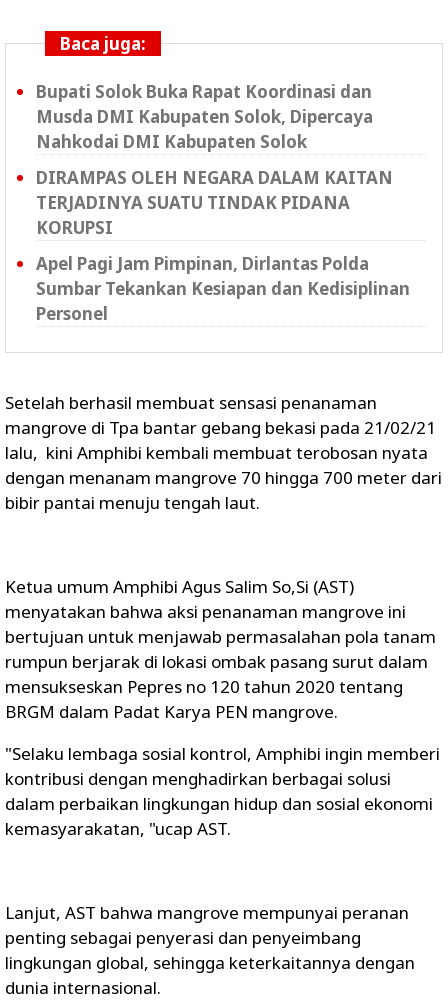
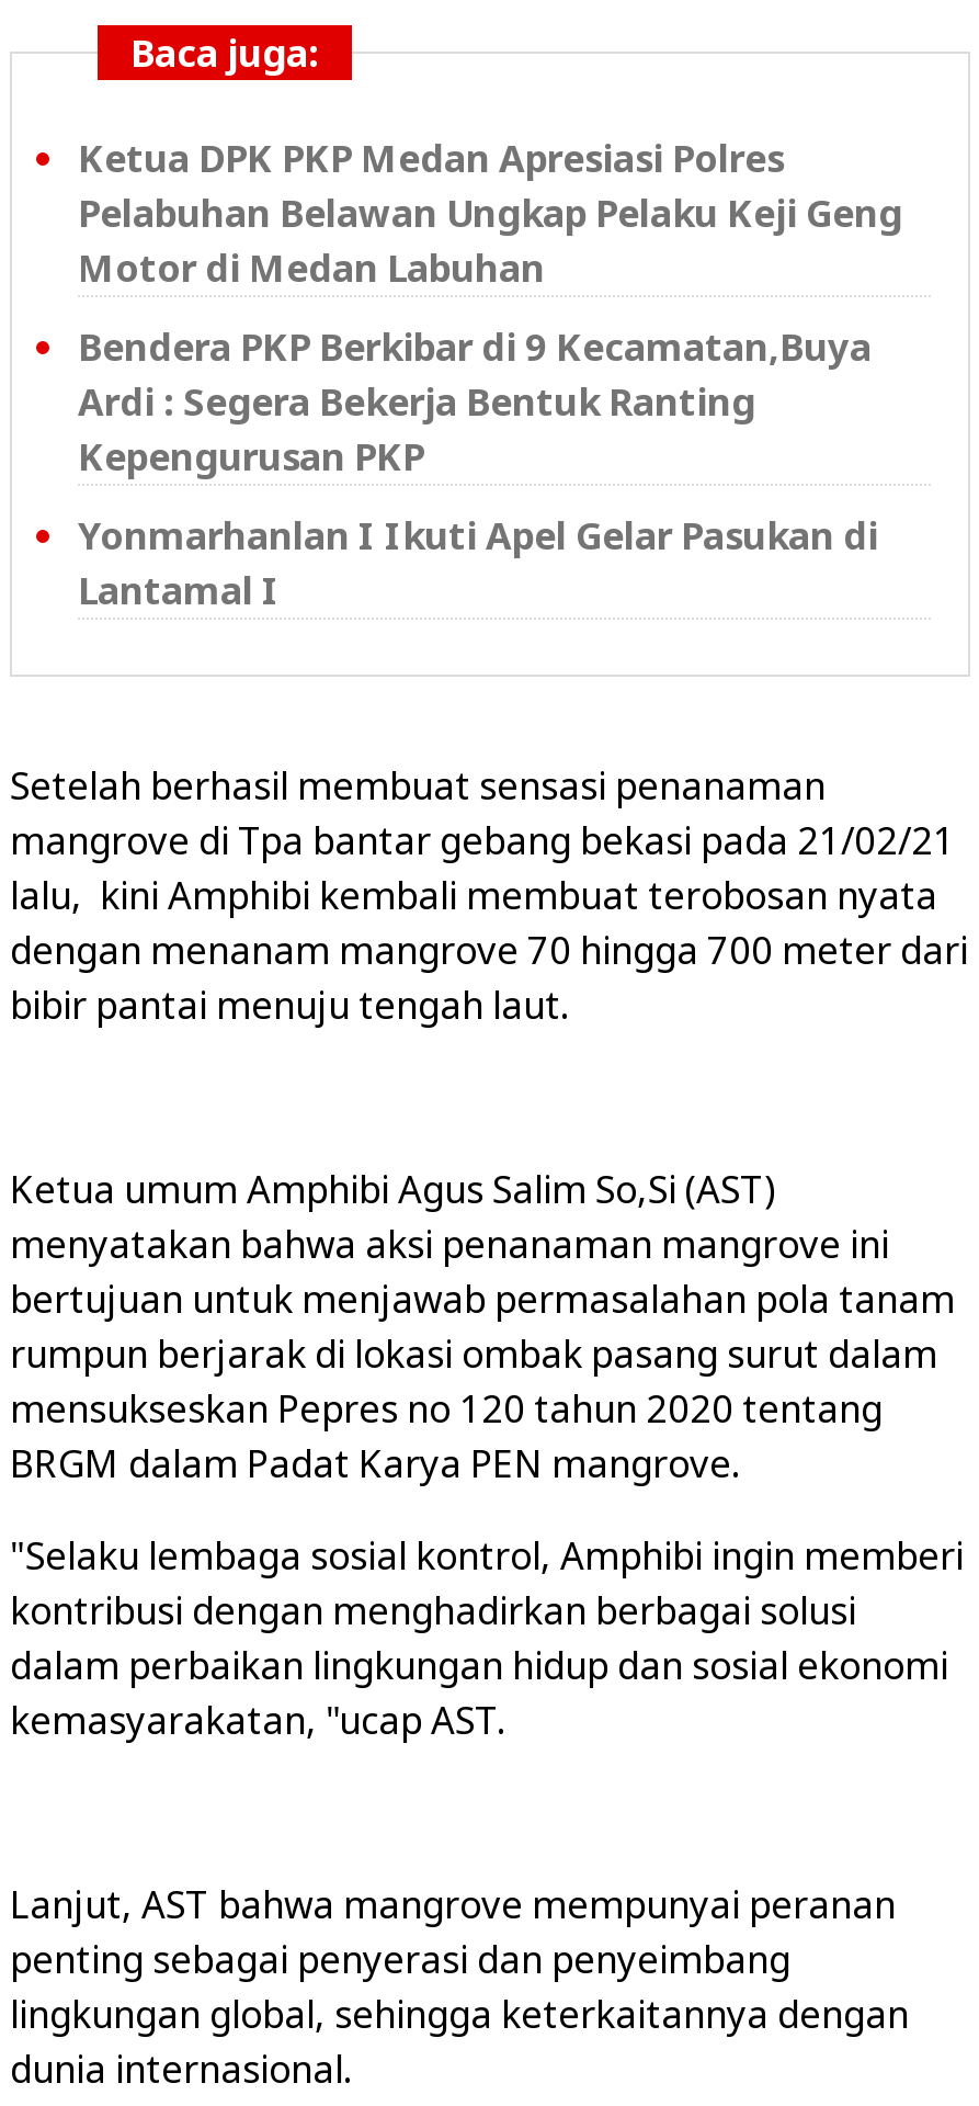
[36,80,373,153] Bupati Solok Buka Rapat Koordinasi dan | Musda DMI Kabupaten Solok, Dipercaya | Nahkodai DMI Kabupaten Solok -> [78,133,902,293] Ketua DPK PKP Medan Apresiasi Polres | Pelabuhan Belawan Ungkap Pelaku Keji Geng | Motor di Medan Labuhan
[36,166,393,239] DIRAMPAS OLEH NEGARA DALAM KAITAN | TERJADINYA SUATU TINDAK PIDANA | KORUPSI -> [78,321,872,482] Bendera PKP Berkibar di 9 Kecamatan,Buya | Ardi : Segera Bekerja Bentuk Ranting | Kepengurusan PKP
[36,252,410,325] Apel Pagi Jam Pimpinan, Dirlantas Polda | Sumbar Tekankan Kesiapan dan Kedisiplinan | Personel -> [78,510,878,615] Yonmarhanlan I Ikuti Apel Gelar Pasukan di | Lantamal I

